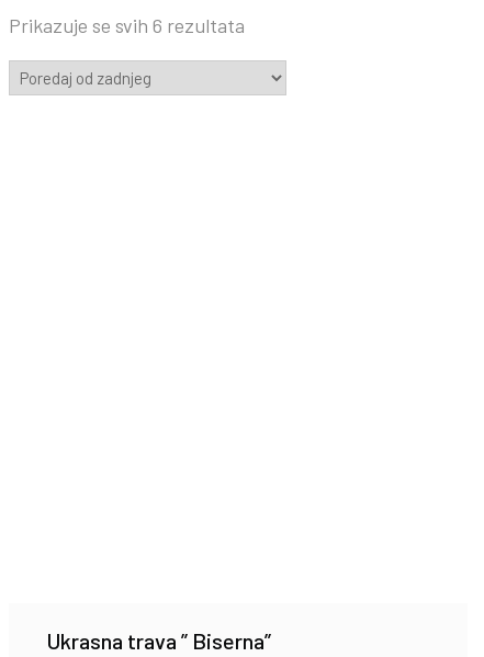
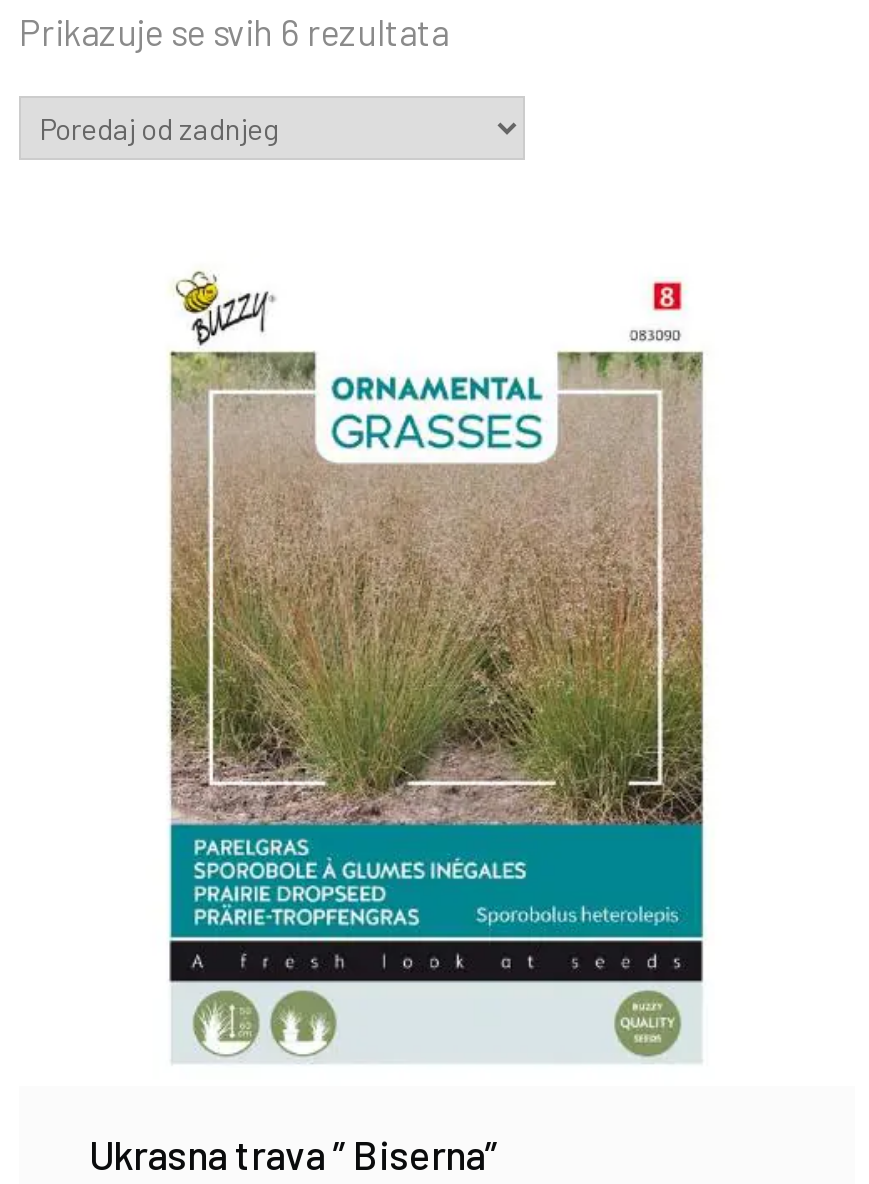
none -> [167,270,705,1062] [image]

